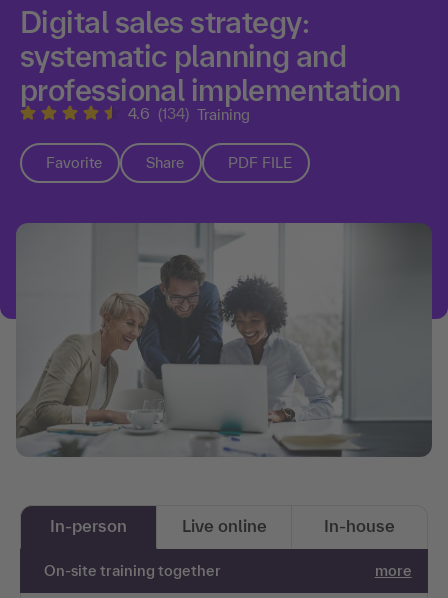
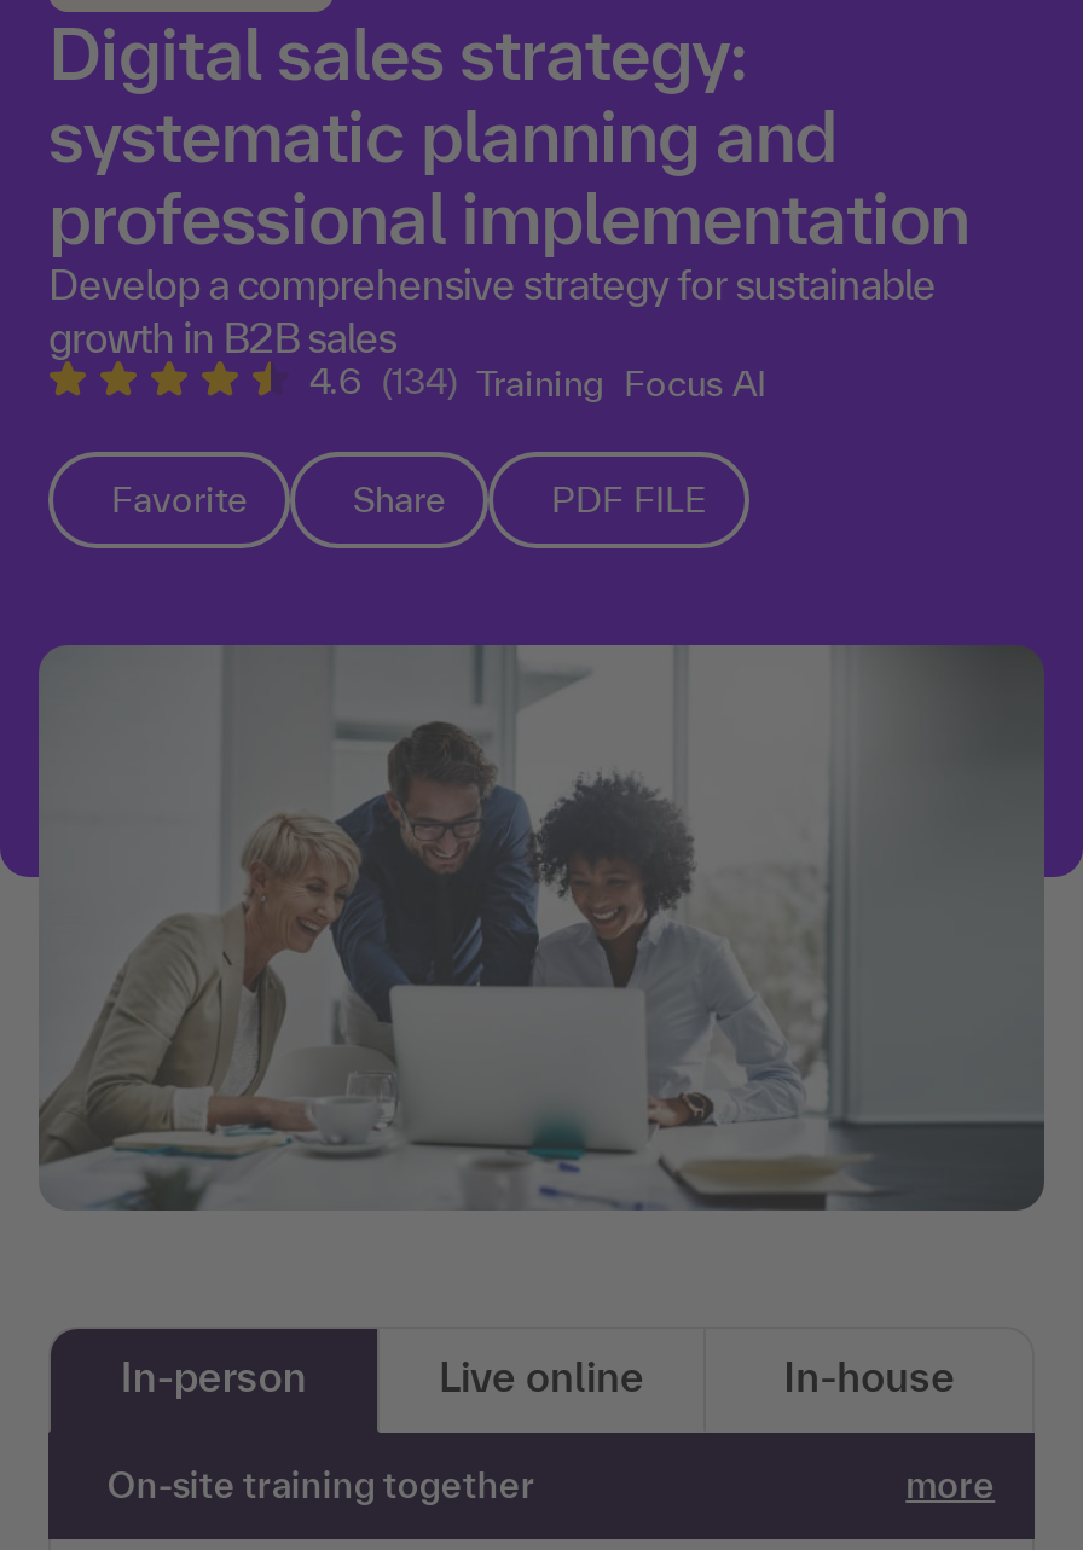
[128,105,250,123] 4.6 (134) Training -> [48,260,936,403] Develop a comprehensive strategy for sustainable | growth in B2B sales | 4.6 (134) Training Focus AI

